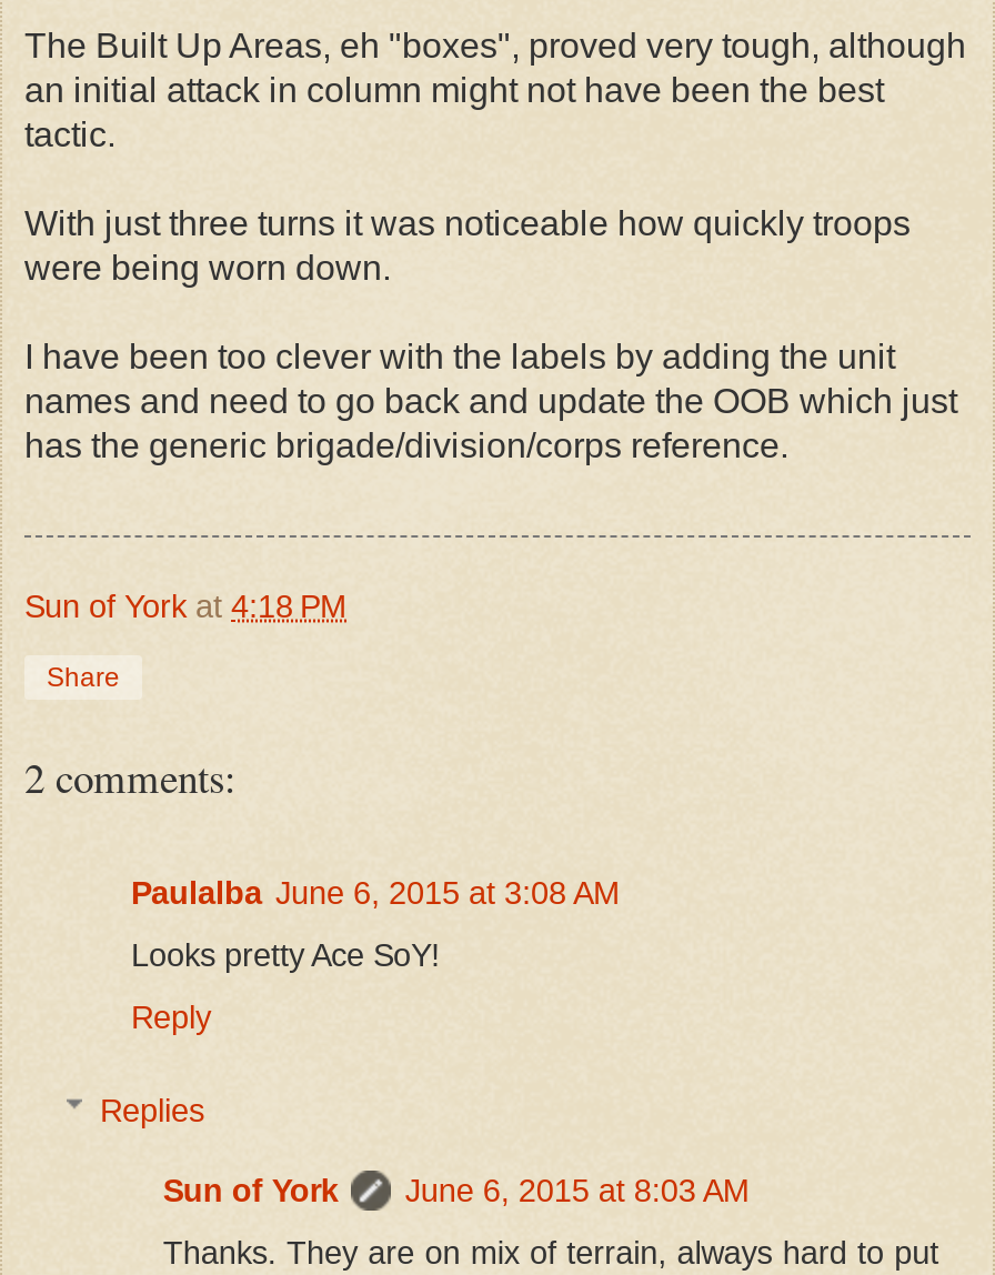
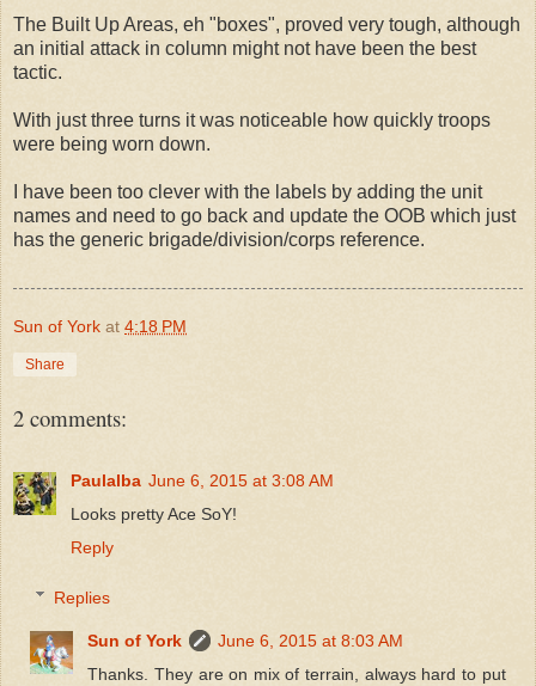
none -> [12,471,57,516] [image]
none -> [29,630,74,675] [image]

